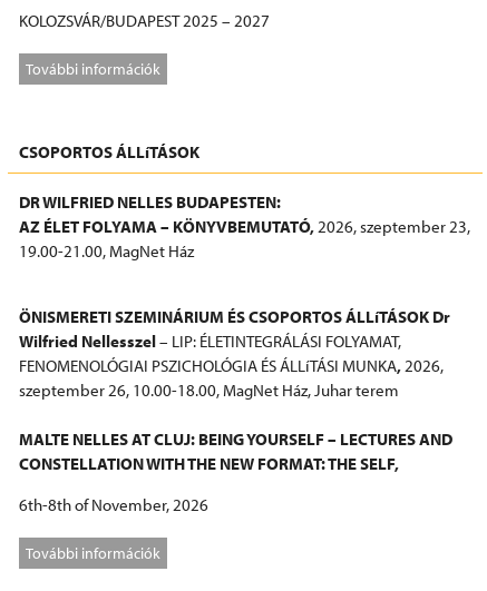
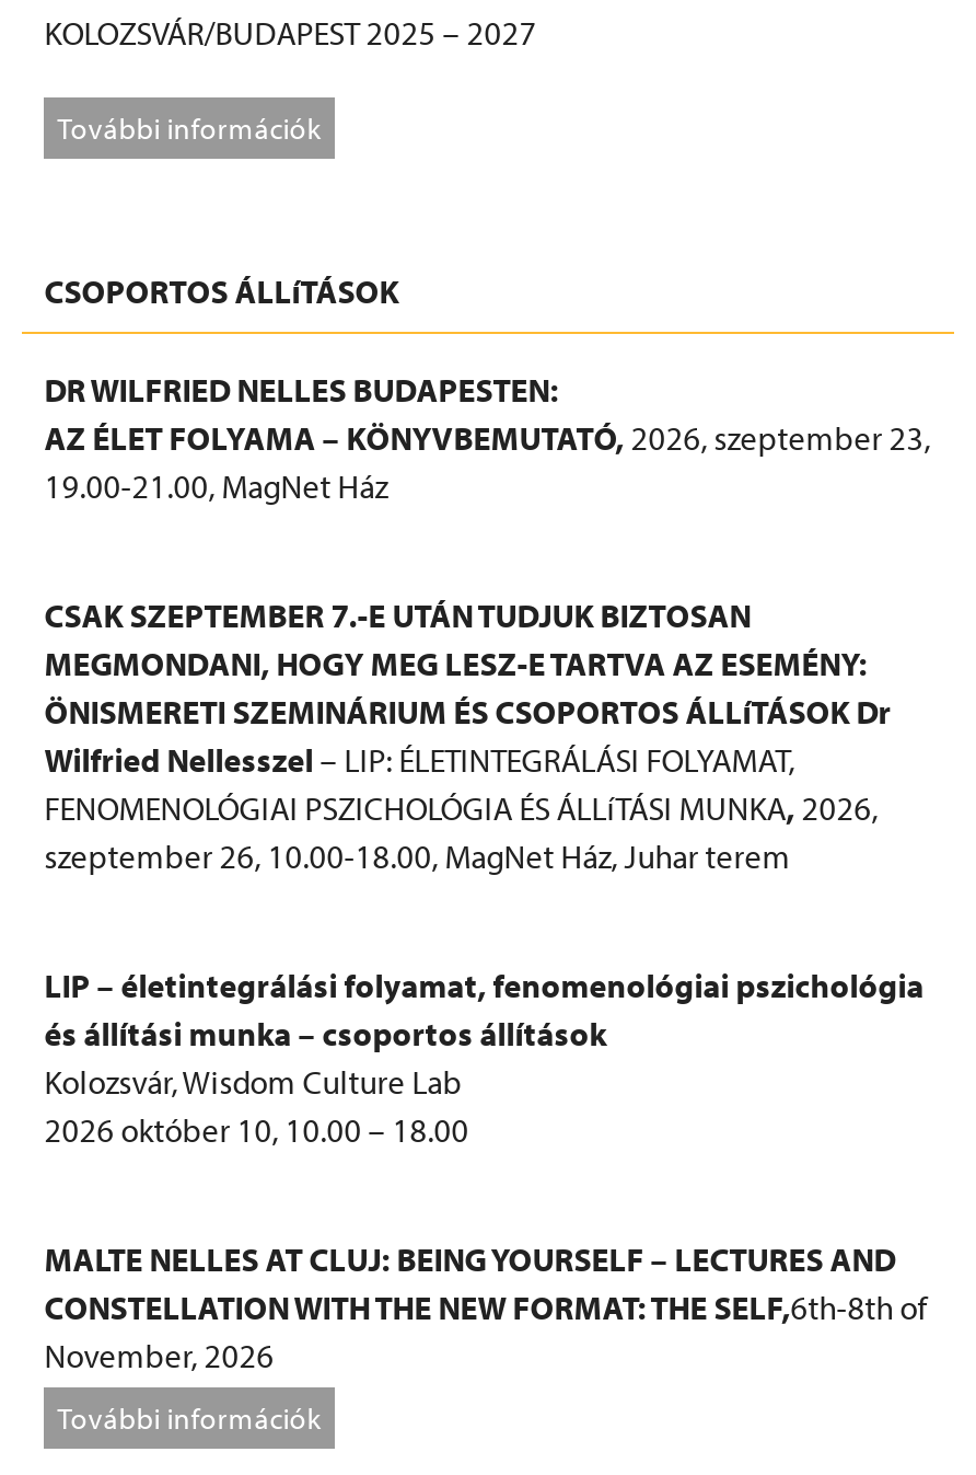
none -> [44,595,867,684] CSAK SZEPTEMBER 7.-E UTÁN TUDJUK BIZTOSAN | MEGMONDANI, HOGY MEG LESZ-E TARTVA AZ ESEMÉNY:
none -> [44,965,924,1151] LIP – életintegrálási folyamat, fenomenológiai pszichológia | és állítási munka – csoportos állítások | Kolozsvár, Wisdom Culture Lab | 2026 október 10, 10.00 – 18.00
moved [19,429,453,450] -> [44,1238,895,1280]: MALTE NELLES AT CLUJ: BEING YOURSELF – LECTURES AND

